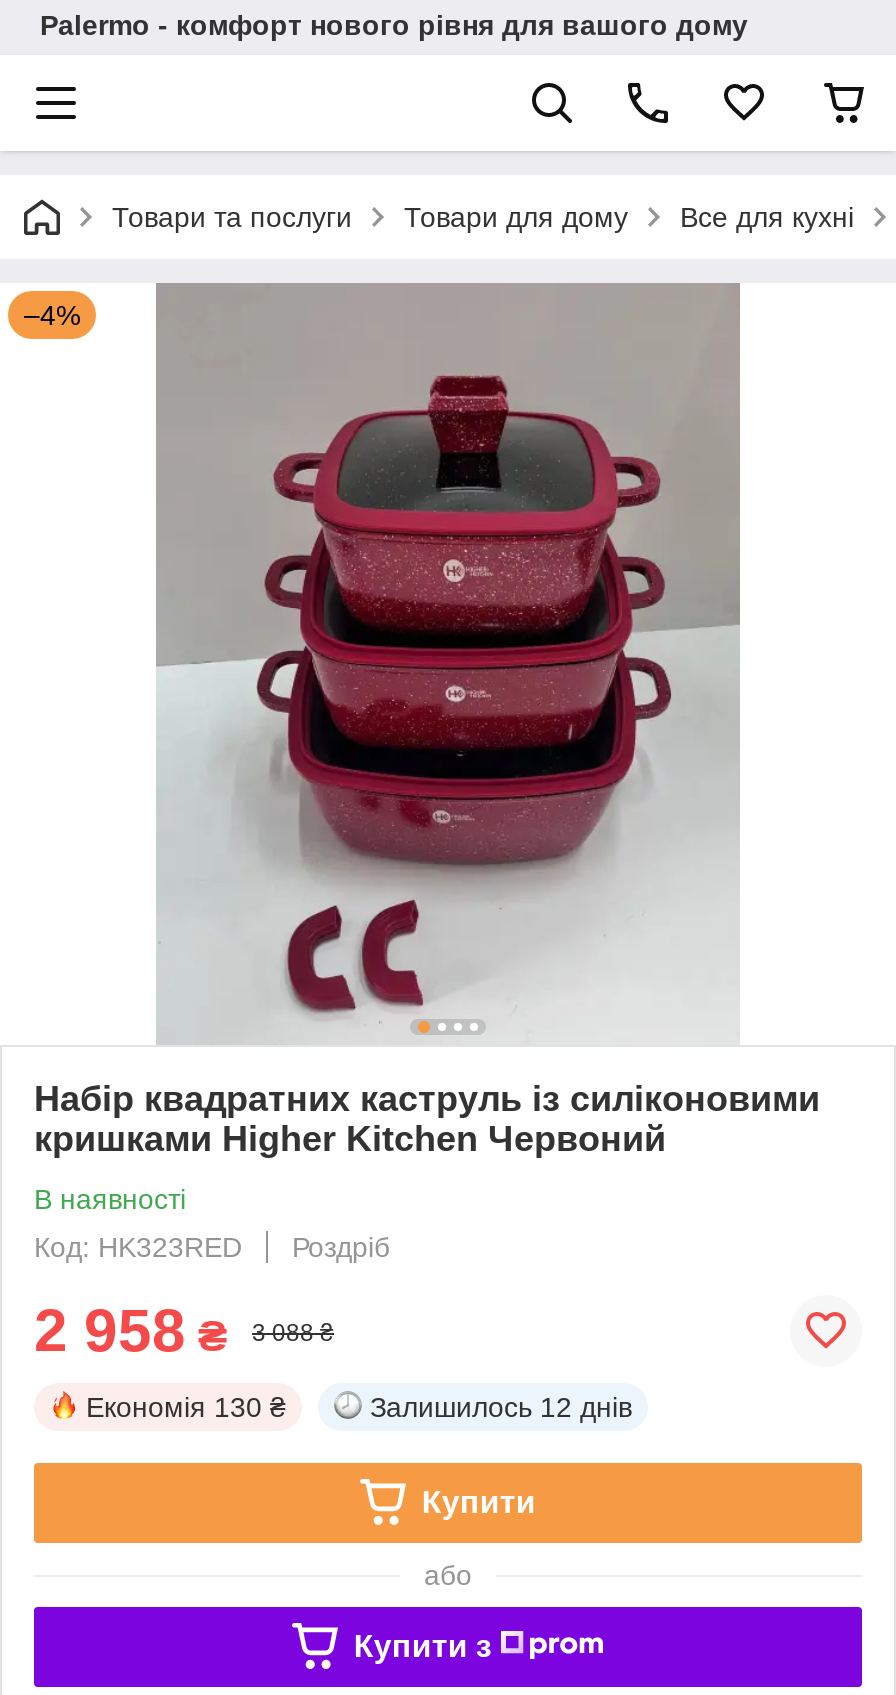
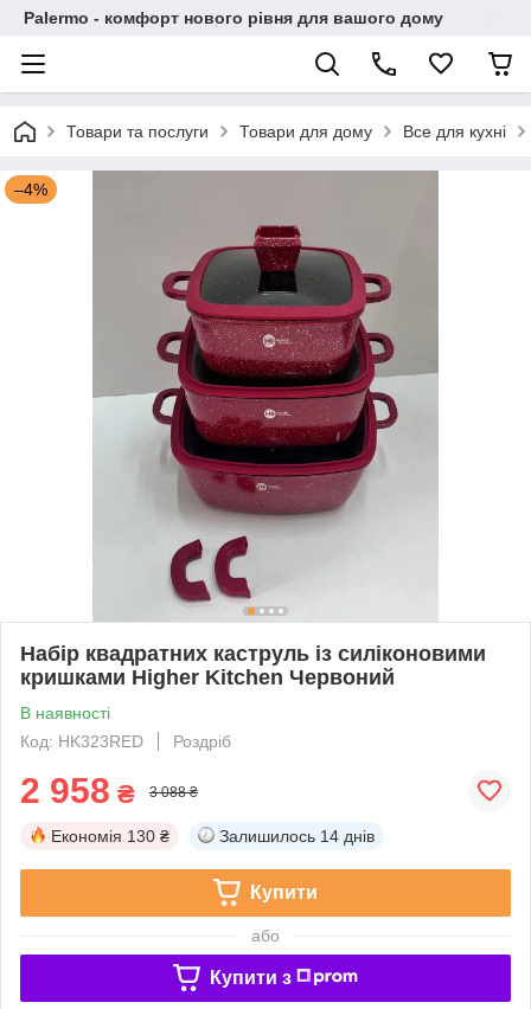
[370,1391,632,1423] Залишилось 12 днів -> [219,826,375,845] Залишилось 14 днів

